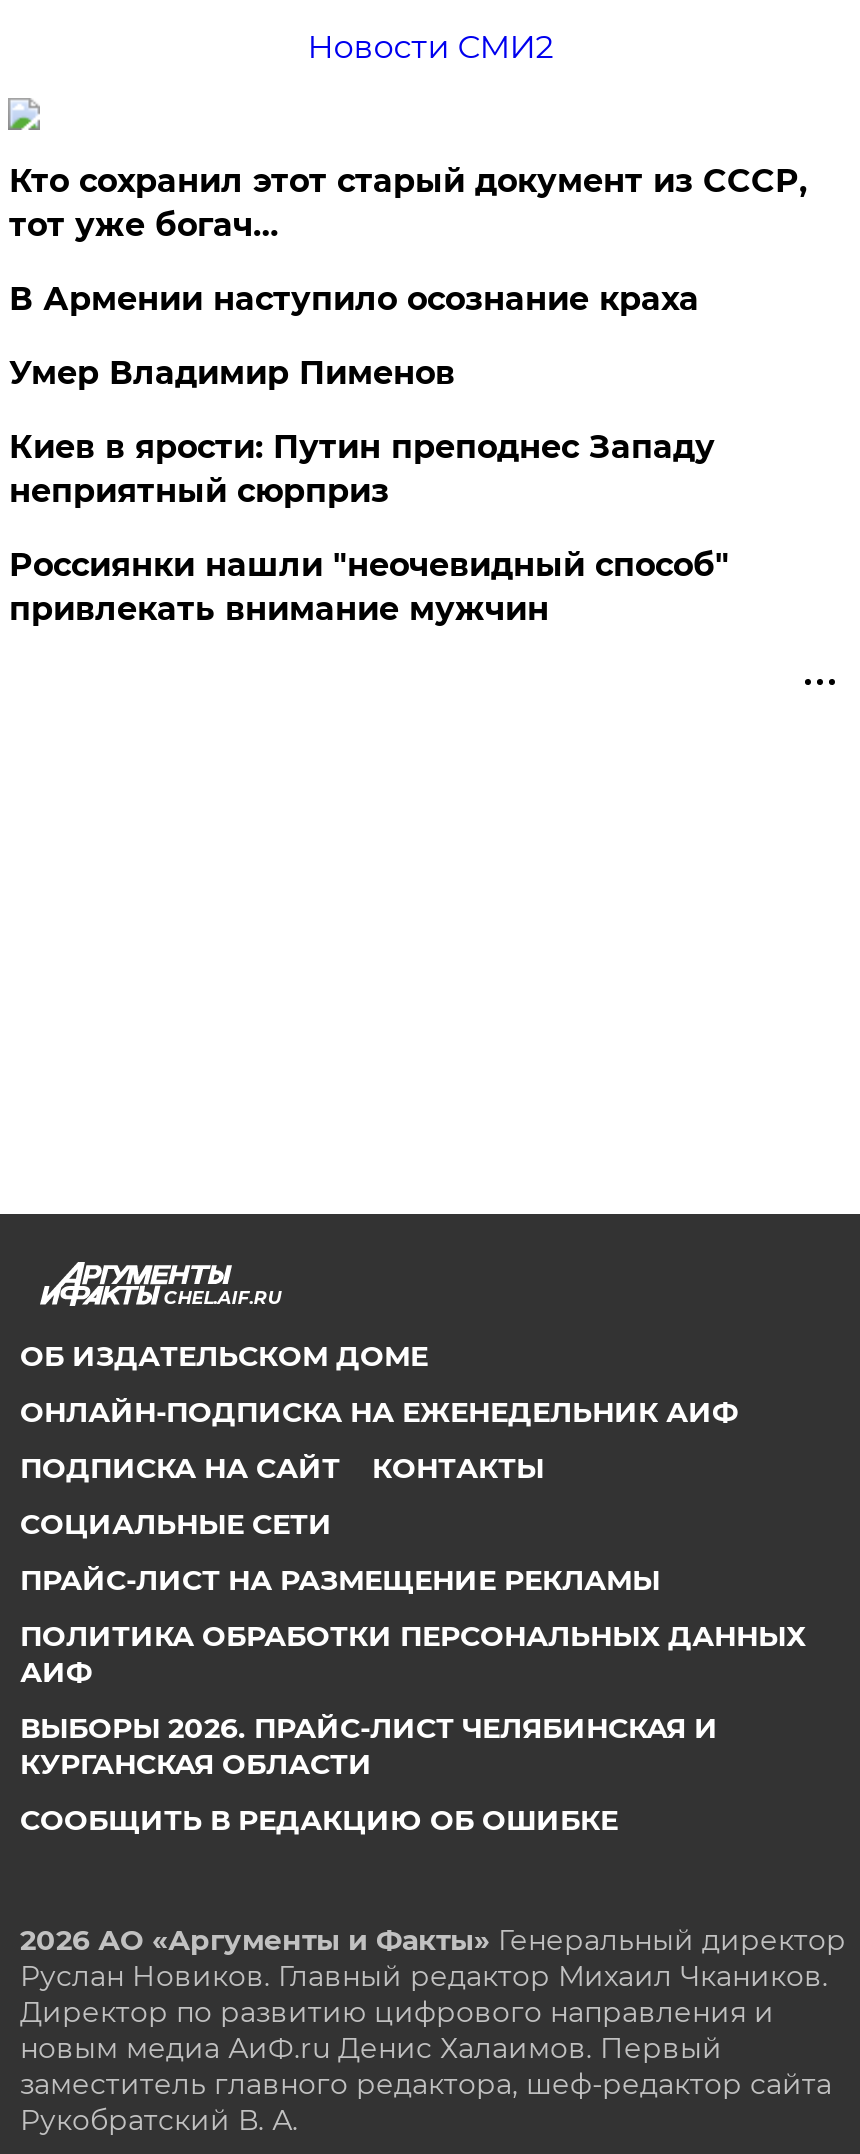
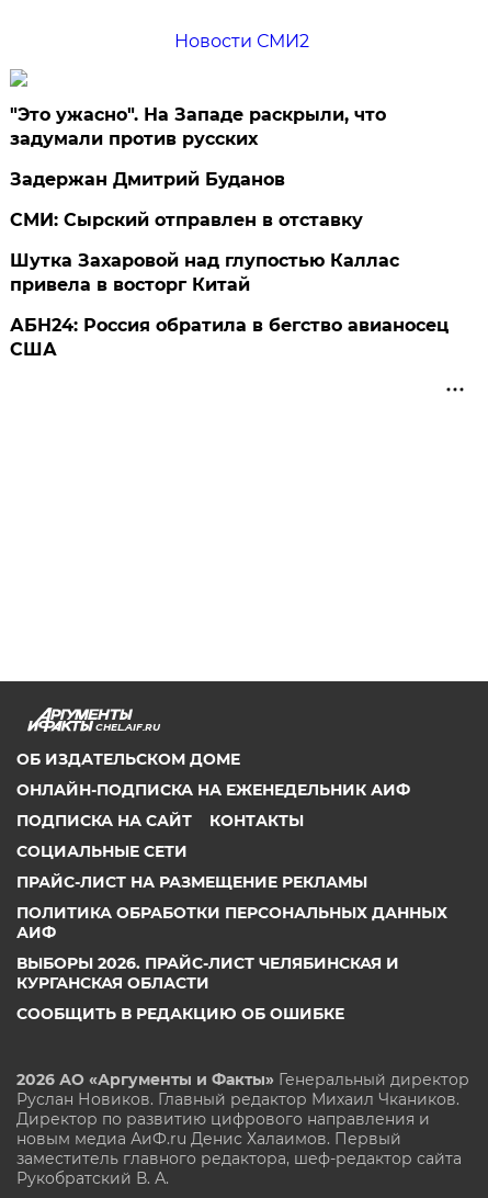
[9,163,807,245] Кто сохранил этот старый документ из СССР, | тот уже богач… -> [10,105,386,150] "Это ужасно". На Западе раскрыли, что | задумали против русских
[9,281,699,319] В Армении наступило осознание краха -> [10,169,286,190] Задержан Дмитрий Буданов
[9,355,455,393] Умер Владимир Пименов -> [10,210,363,231] СМИ: Сырский отправлен в отставку
[9,429,715,511] Киев в ярости: Путин преподнес Западу | неприятный сюрприз -> [10,250,400,295] Шутка Захаровой над глупостью Каллас | привела в восторг Китай
[9,547,729,629] Россиянки нашли "неочевидный способ" | привлекать внимание мужчин -> [10,315,449,360] АБН24: Россия обратила в бегство авианосец | США

